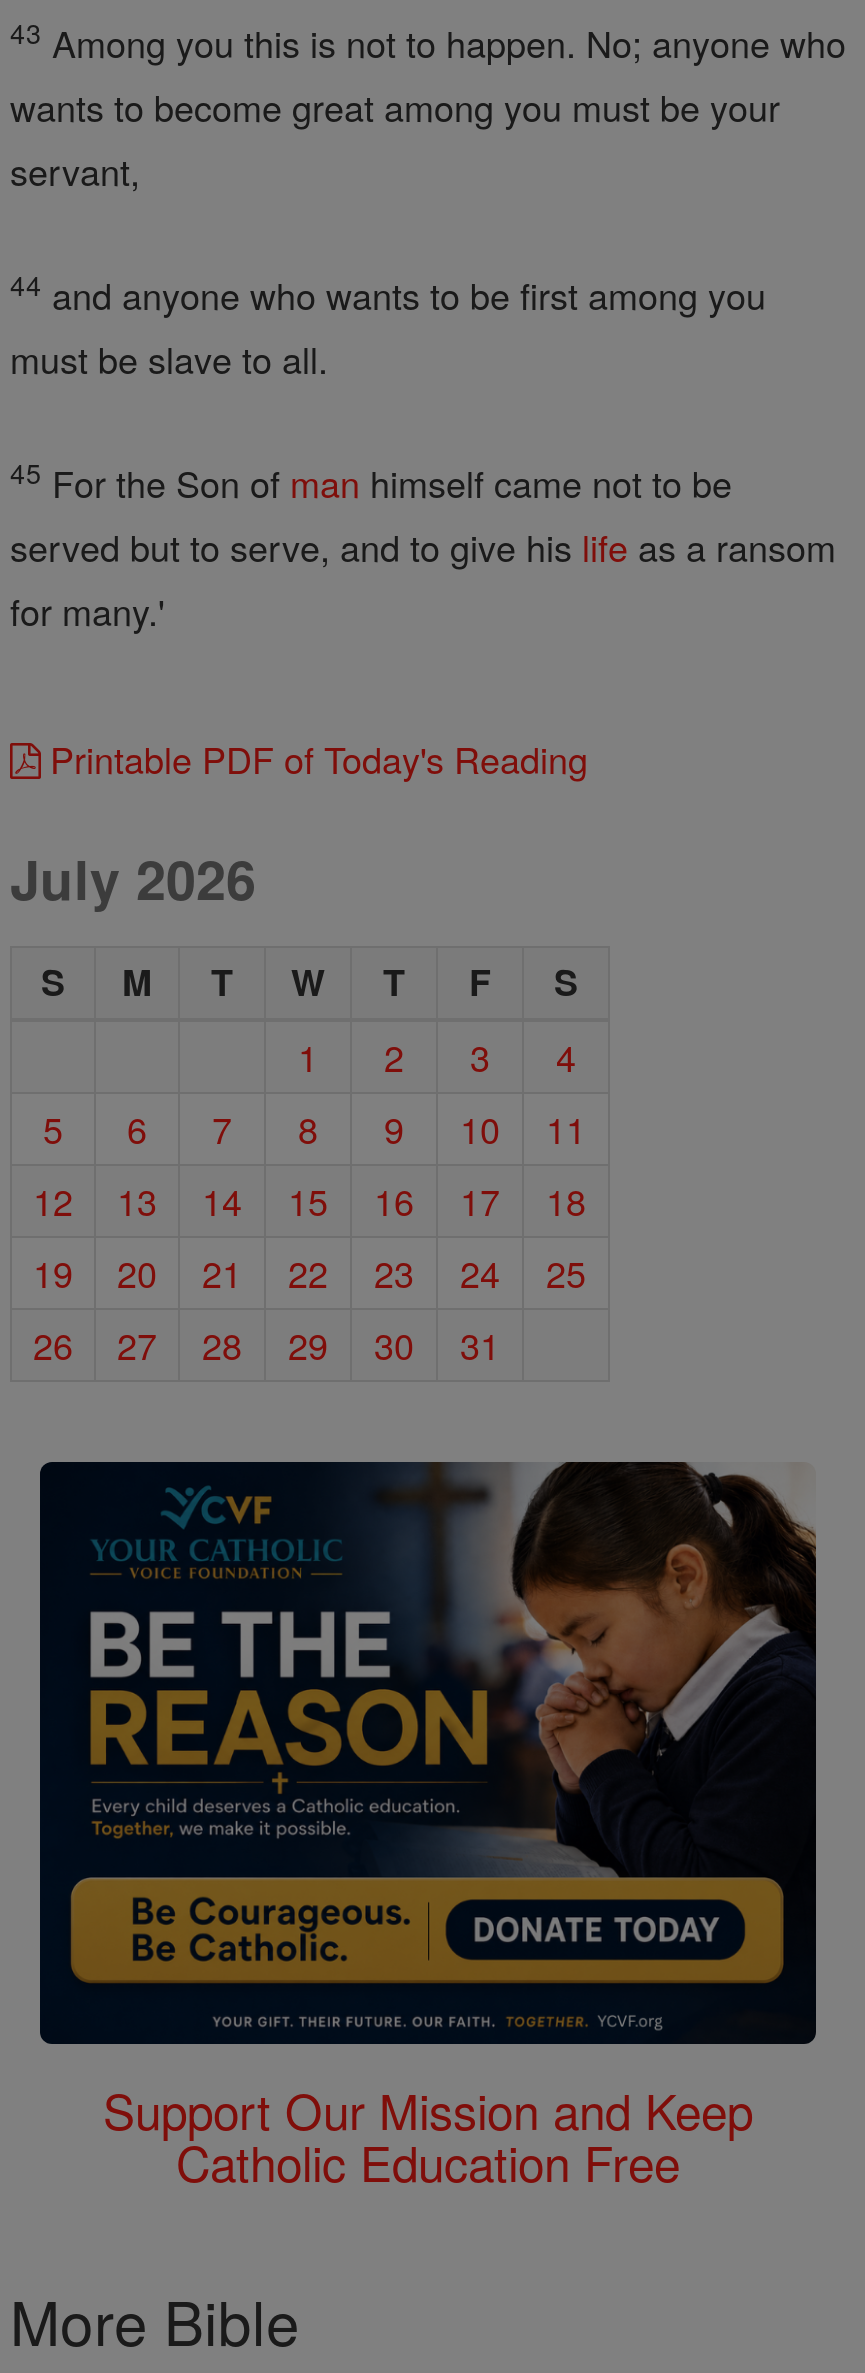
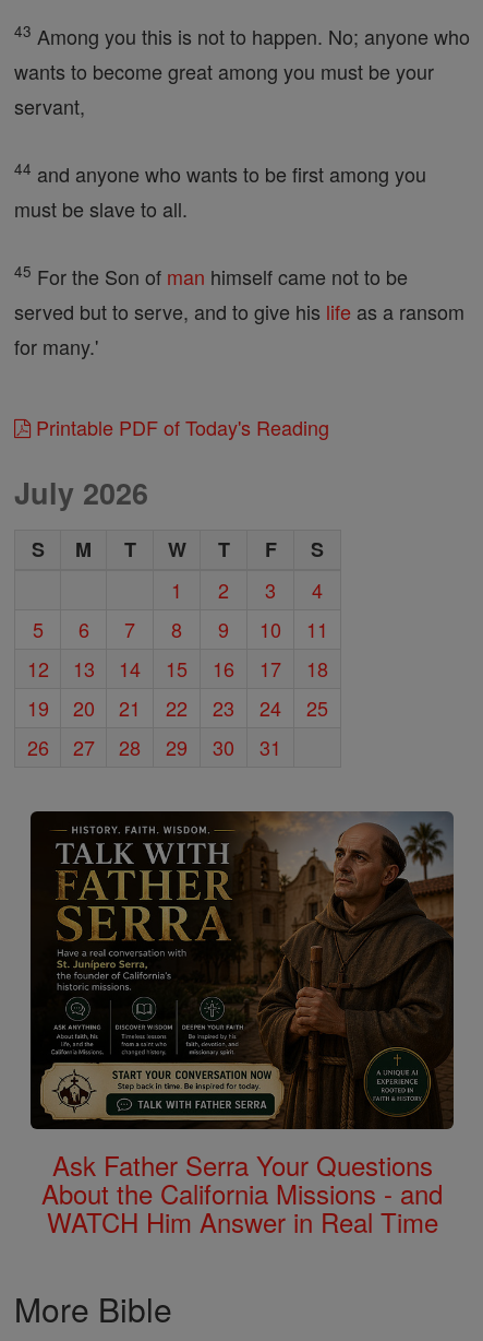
[40,1462,818,2196] [image] | Support Our Mission and Keep | Catholic Education Free -> [31,810,455,1241] [image] | Ask Father Serra Your Questions | About the California Missions - and | WATCH Him Answer in Real Time

